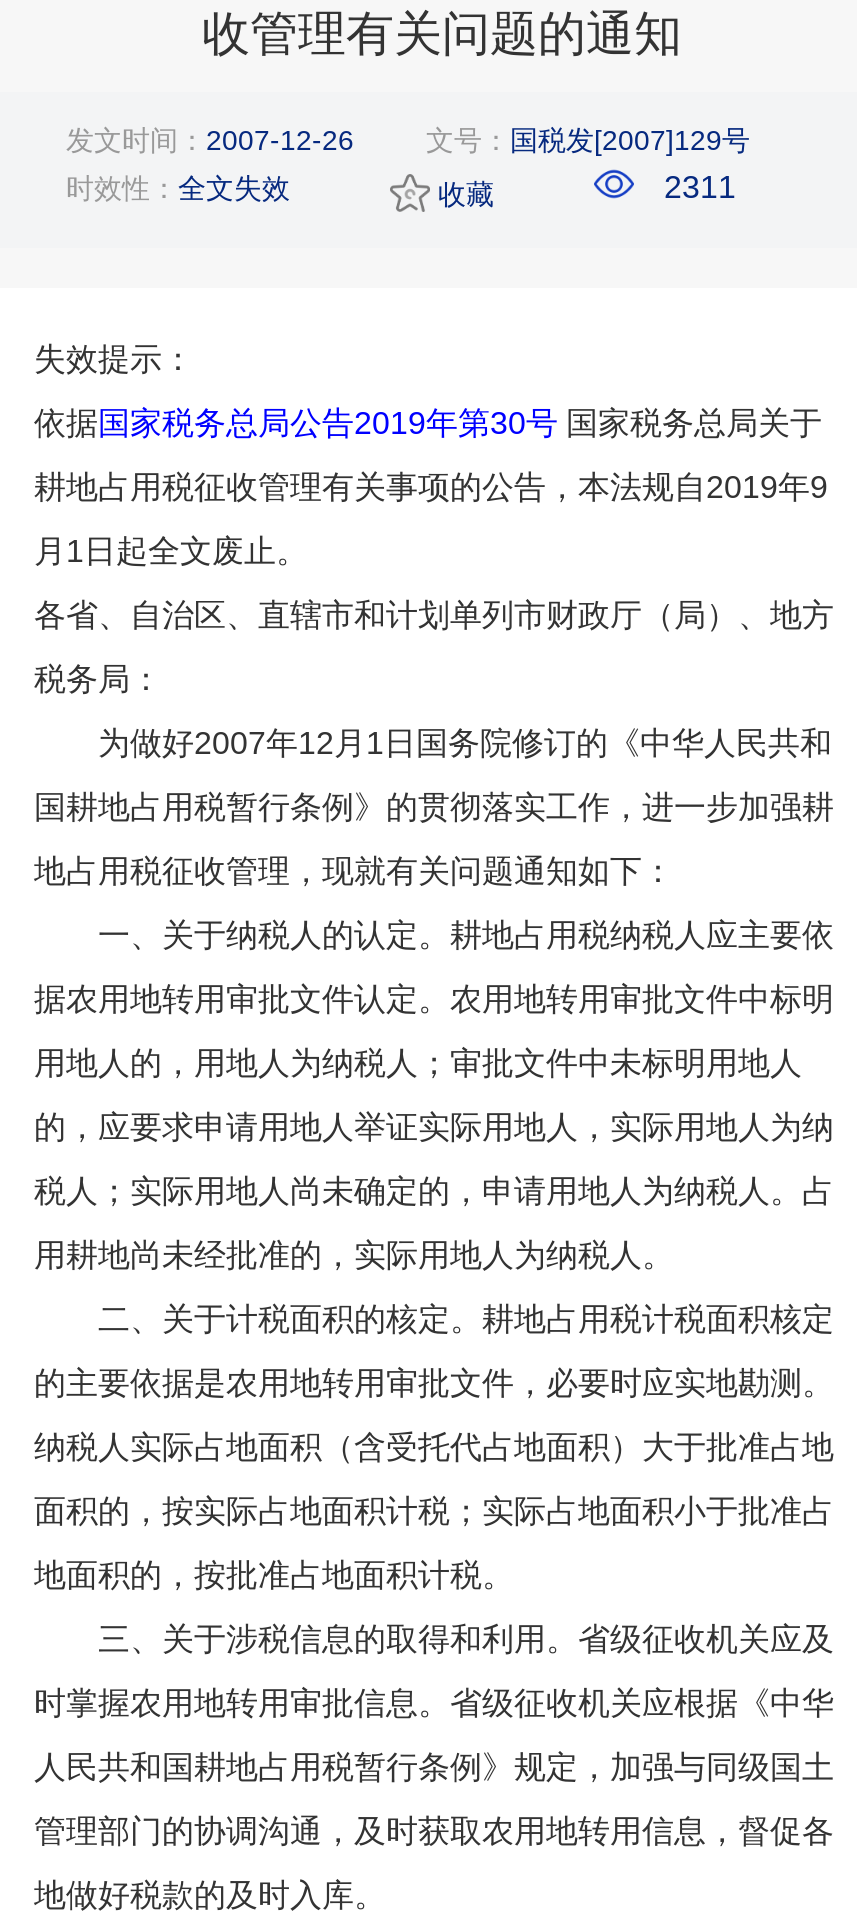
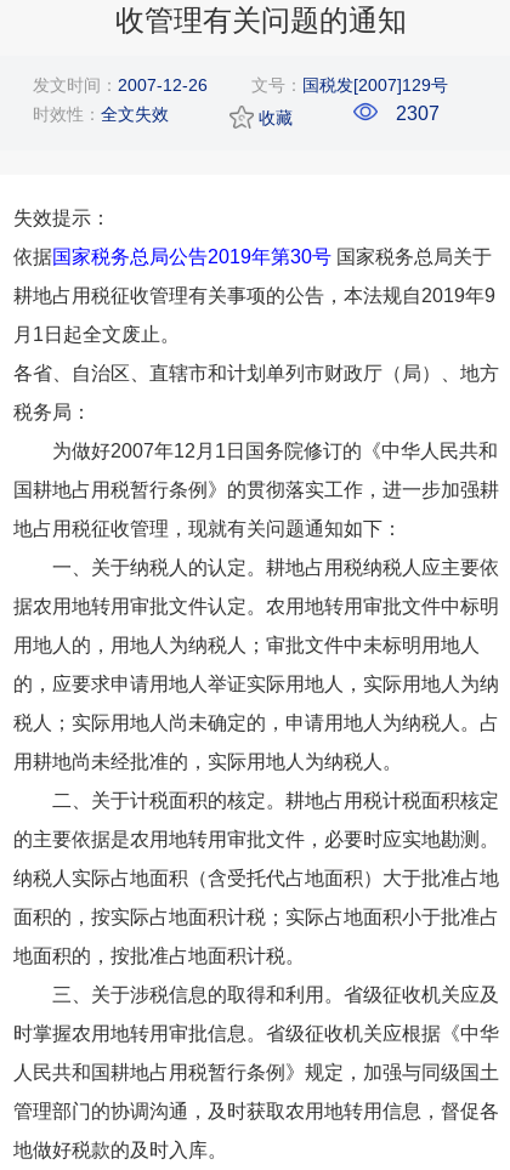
[664,170,736,204] 2311 -> [396,103,440,124] 2307

